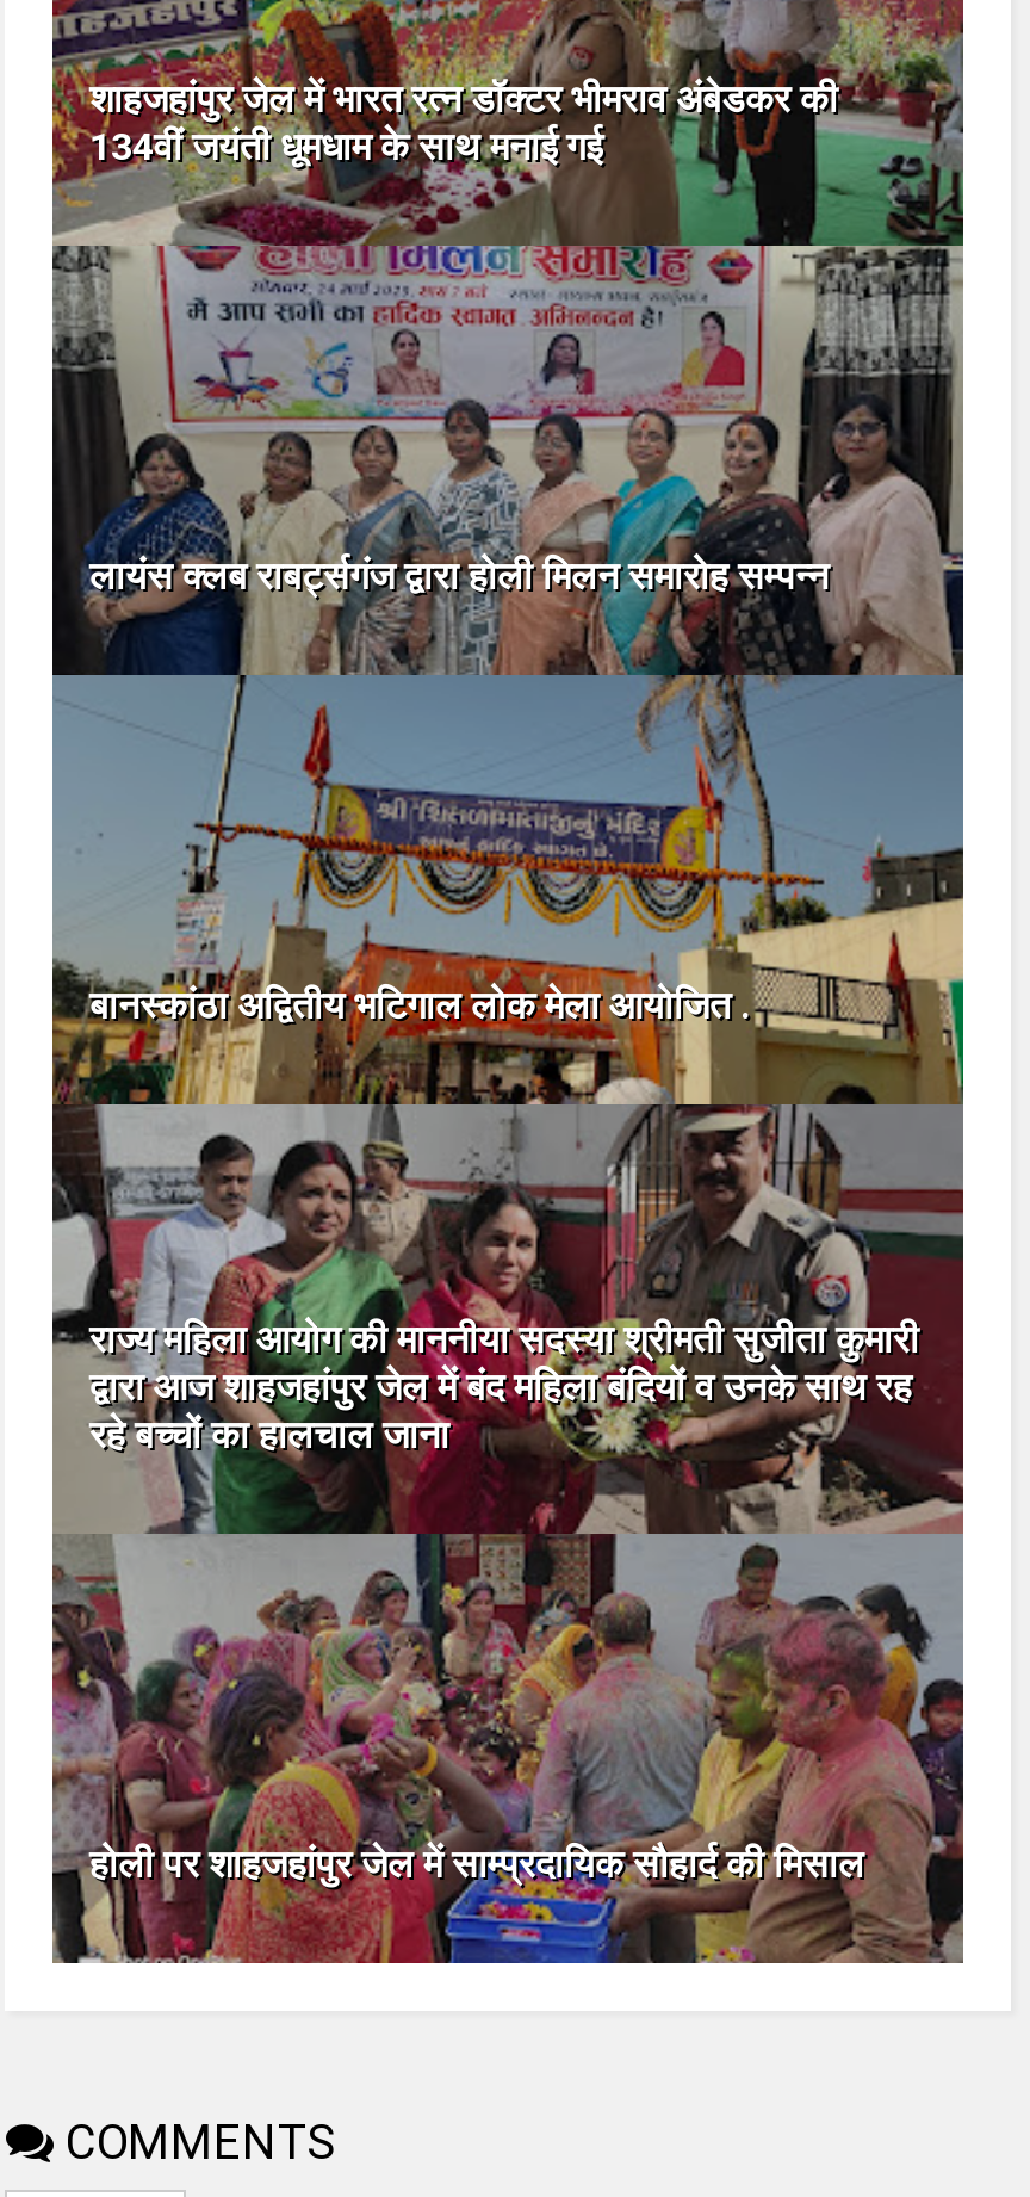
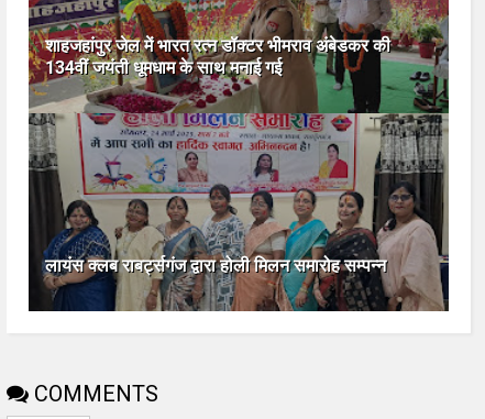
[50,675,966,1966] [image] | बानस्कांठा अद्वितीय भटिगाल लोक मेला आयोजित . -> none
[89,1316,919,1457] राज्य महिला आयोग की माननीया सदस्या श्रीमती सुजीता कुमारी | द्वारा आज शाहजहांपुर जेल में बंद महिला बंदियों व उनके साथ रह | रहे बच्चों का हालचाल जाना -> none
[89,1841,864,1886] होली पर शाहजहांपुर जेल में साम्प्रदायिक सौहार्द की मिसाल -> none

